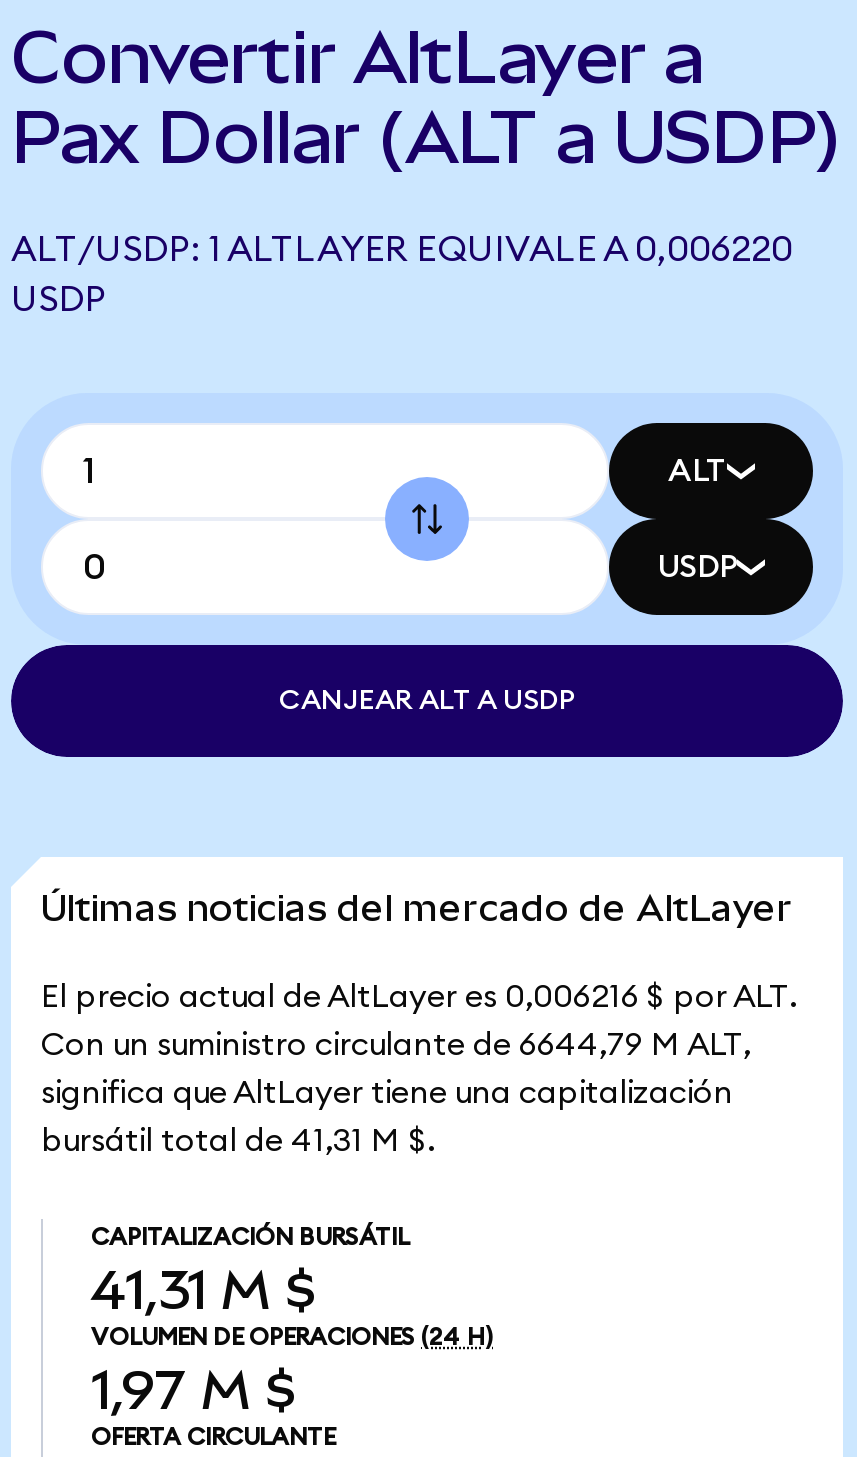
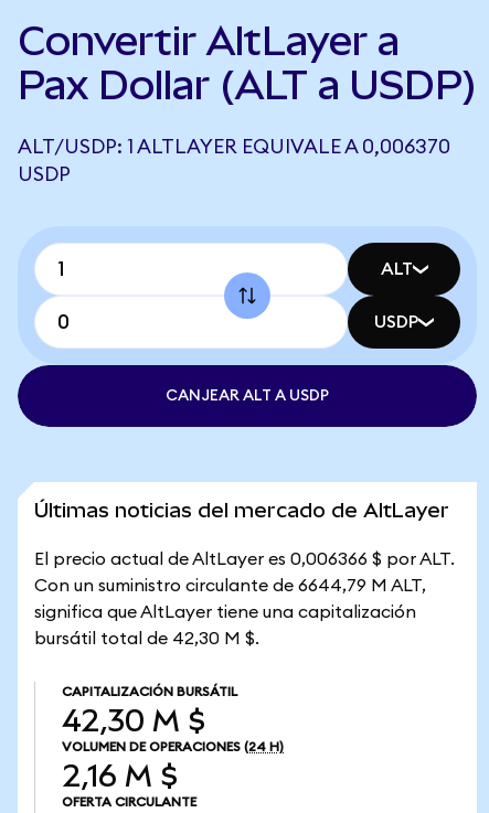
[11,231,793,267] ALT/USDP: 1 ALTLAYER EQUIVALE A 0,006220 -> [18,137,450,157] ALT/USDP: 1 ALTLAYER EQUIVALE A 0,006370
[41,981,797,1013] El precio actual de AltLayer es 0,006216 $ por ALT. -> [34,550,455,568] El precio actual de AltLayer es 0,006366 $ por ALT.
[41,1125,435,1157] bursátil total de 41,31 M $. -> [34,630,259,648] bursátil total de 42,30 M $.
[91,1259,317,1321] 41,31 M $ -> [62,704,205,738] 42,30 M $
[91,1359,297,1421] 1,97 M $ -> [62,759,178,793] 2,16 M $

